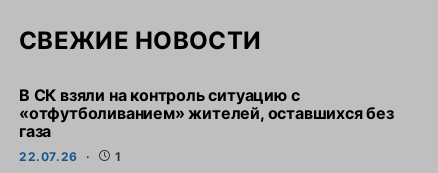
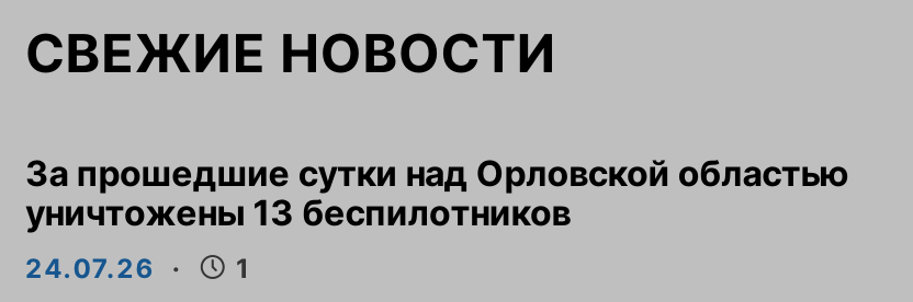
[19,85,394,164] В СК взяли на контроль ситуацию с | «отфутболиванием» жителей, оставшихся без | газа | 22.07.26 -> [25,151,848,284] За прошедшие сутки над Орловской областью | уничтожены 13 беспилотников | 24.07.26

